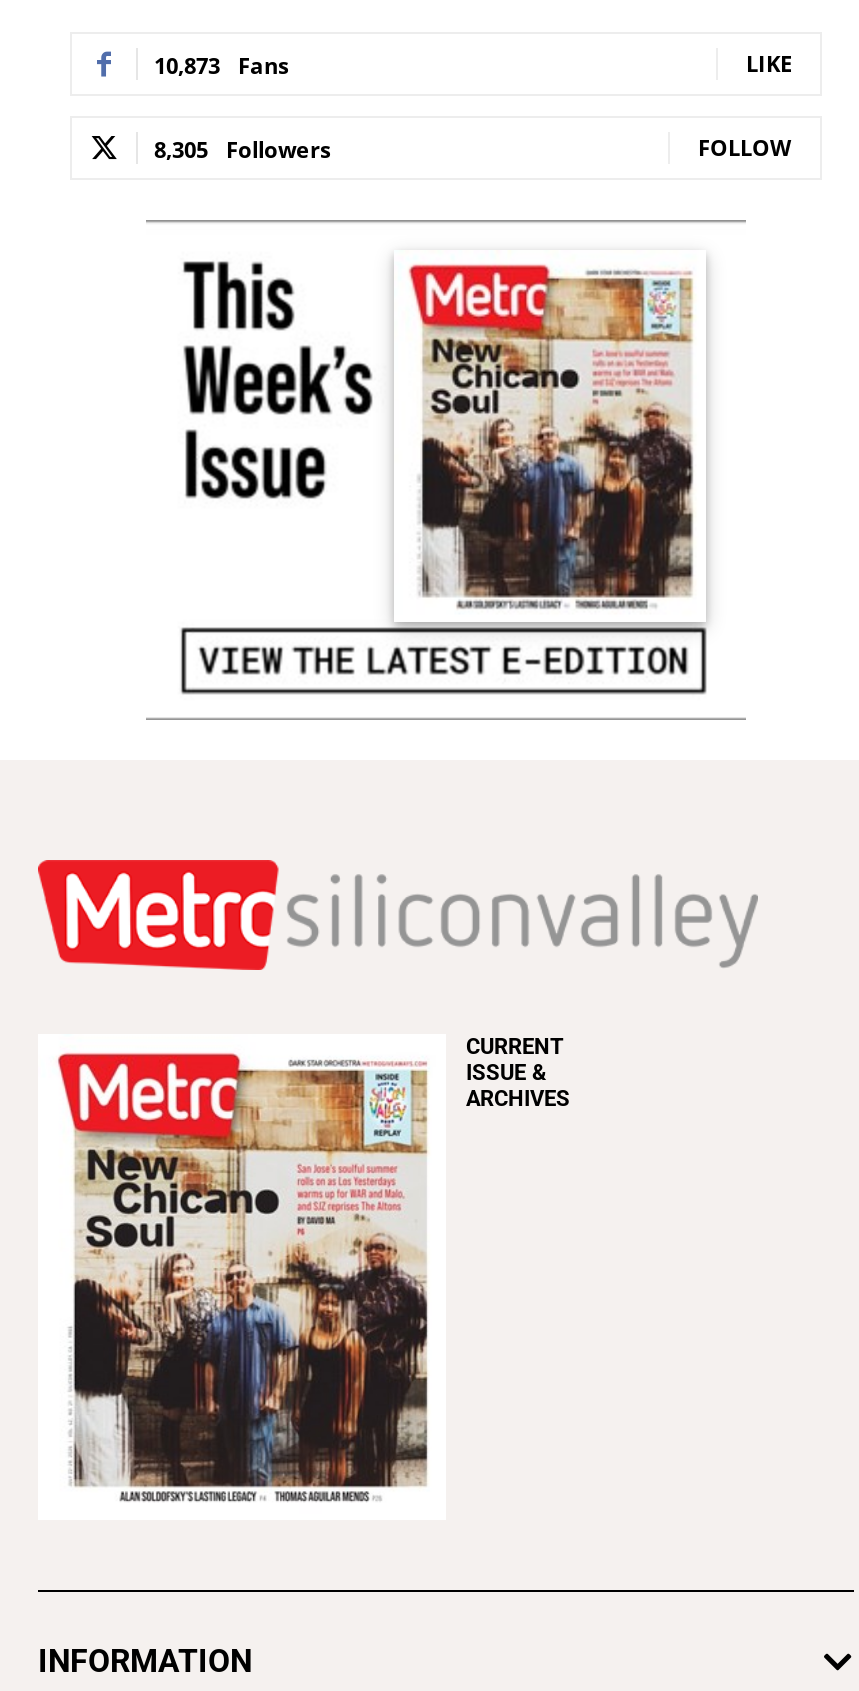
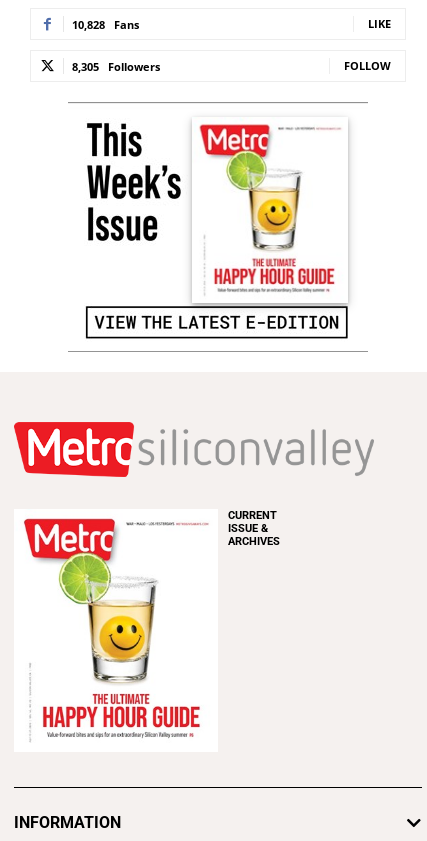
[154,50,288,80] 10,873 Fans -> [72,17,139,32] 10,828 Fans
[418,272,694,610] [image] -> [205,127,341,296] [image]
[68,1062,430,1504] [image] -> [30,522,209,743] [image]

